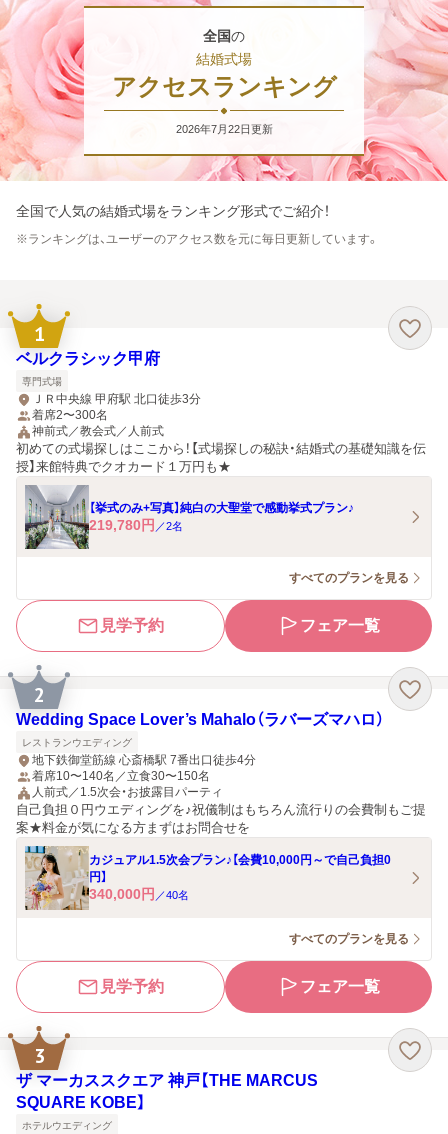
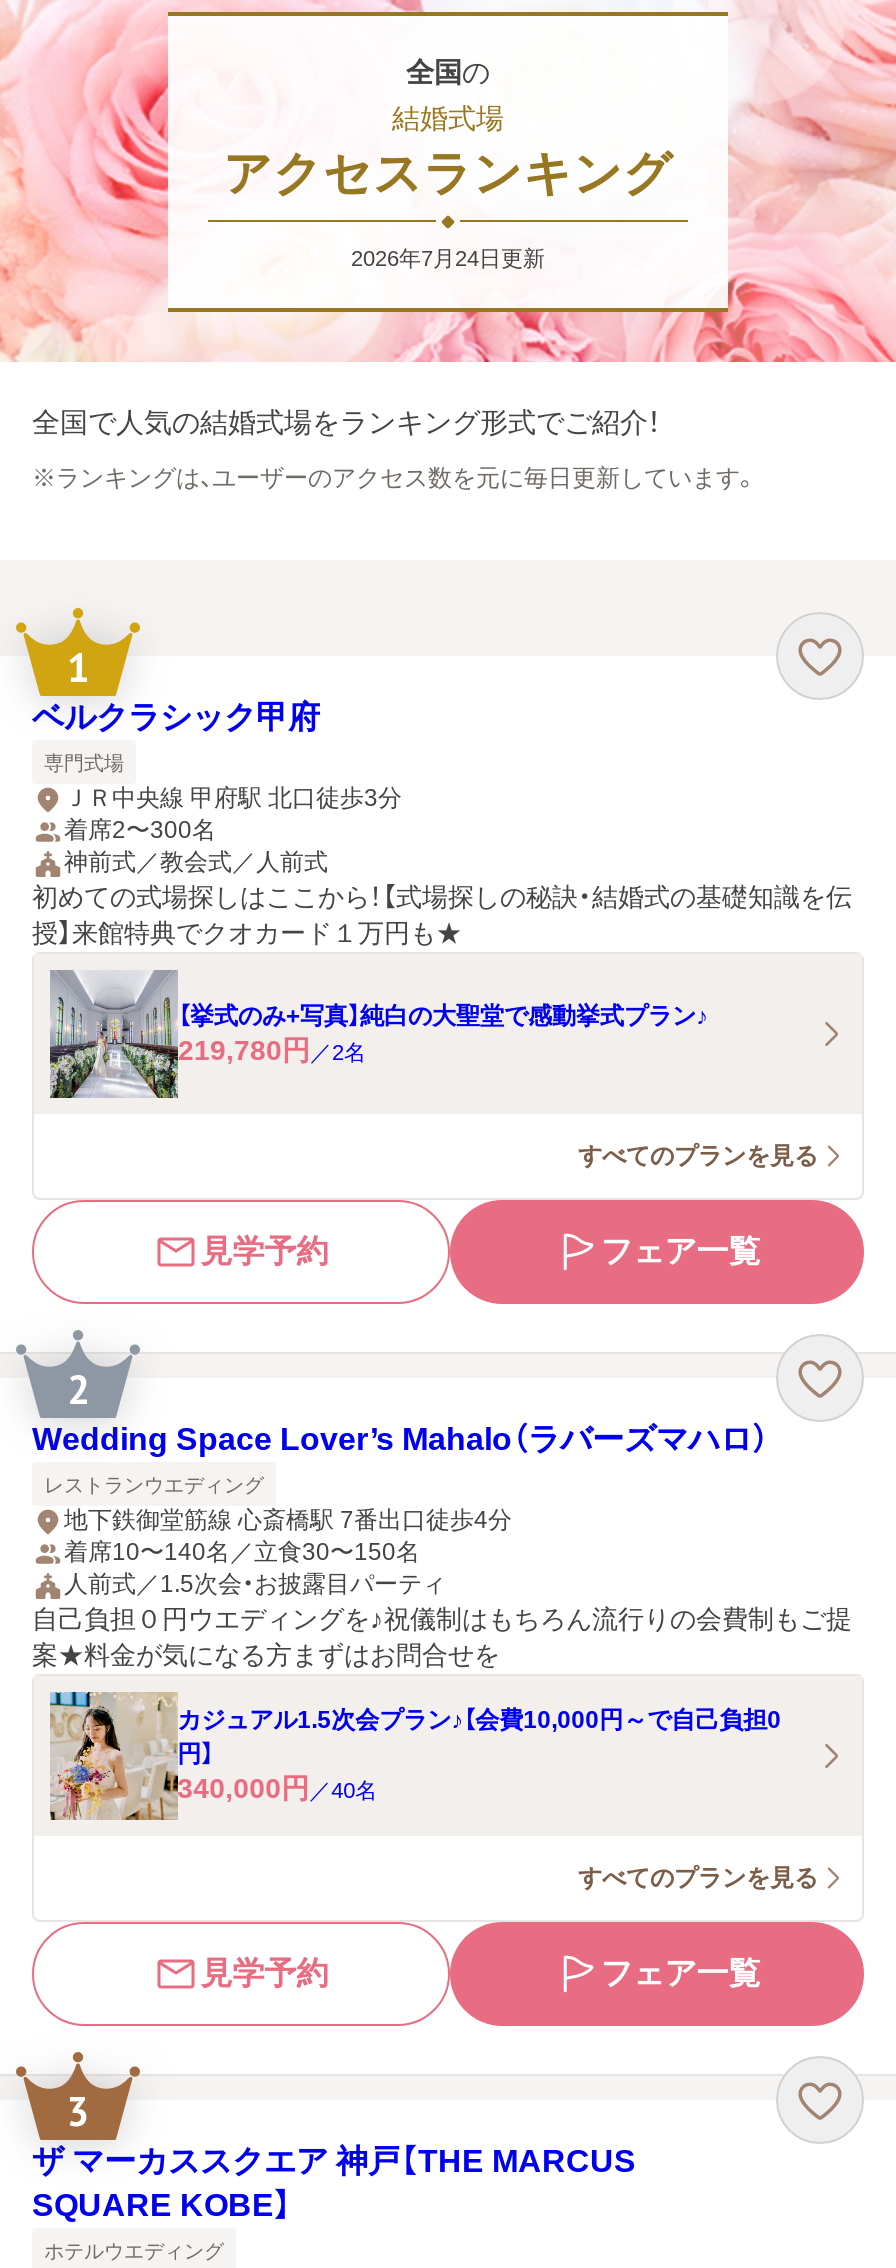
[175,122,272,134] 2026年7月22日更新 -> [351,245,545,269] 2026年7月24日更新

